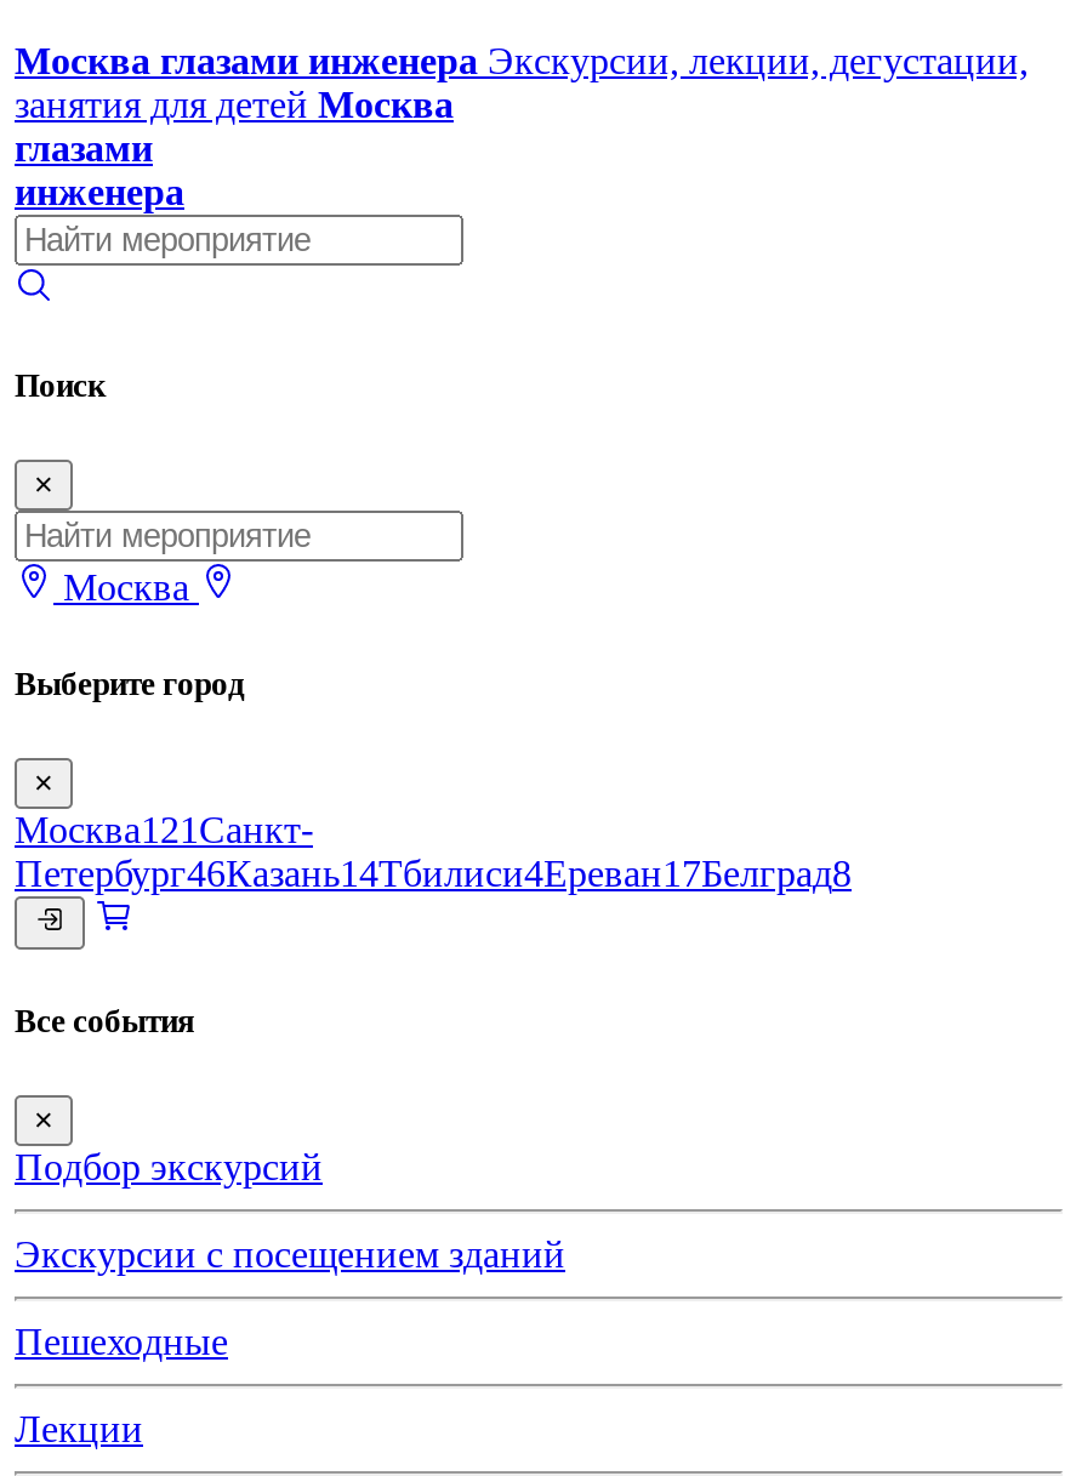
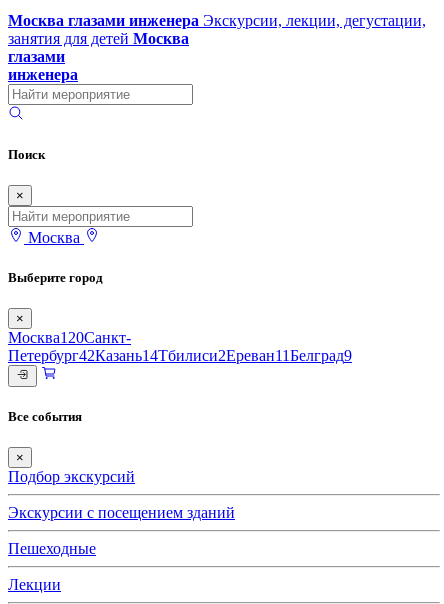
[15,808,313,849] Москва121 Санкт- -> [8,329,131,346] Москва120 Санкт-
[15,852,852,893] Петербург46Казань14Тбилиси4Ереван17Белград8 -> [8,347,352,364] Петербург42Казань14Тбилиси2Ереван11Белград9

